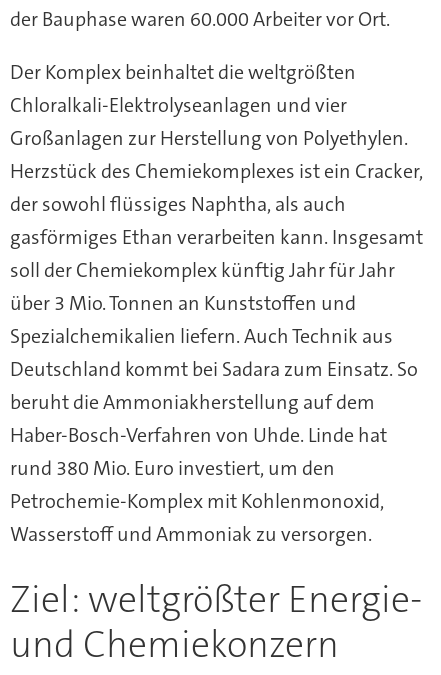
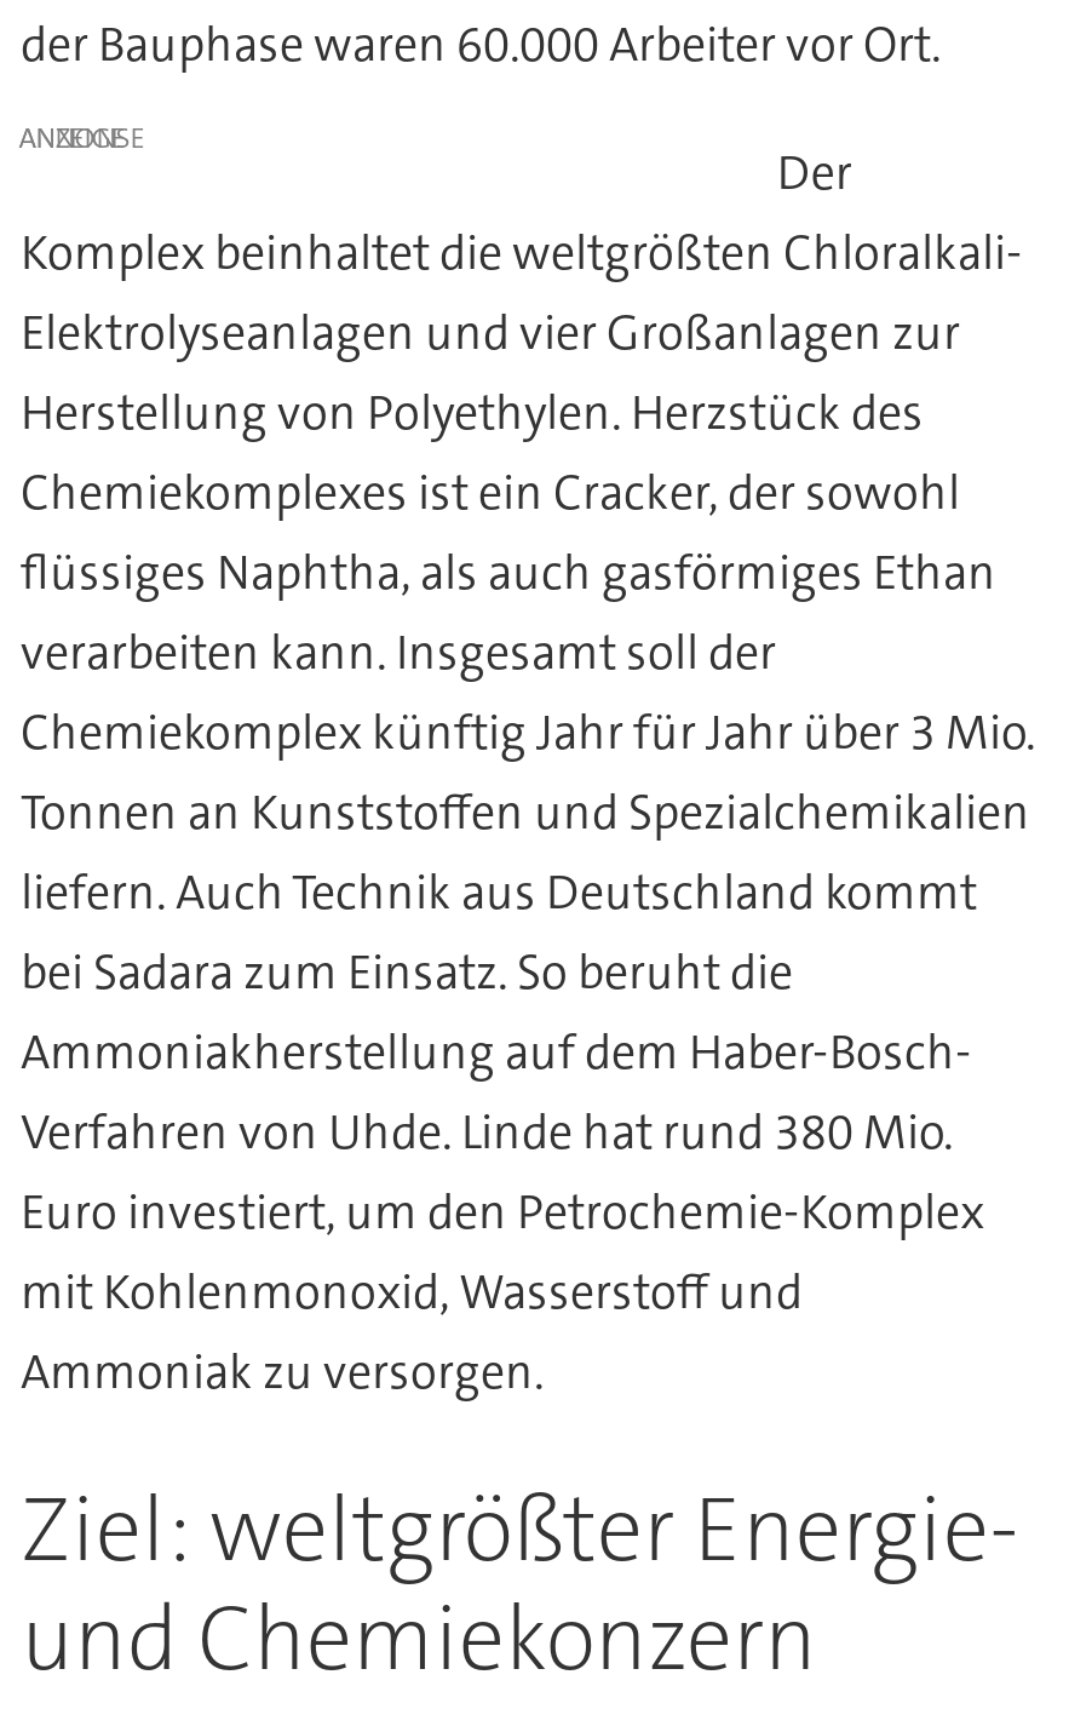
[10,59,423,547] Der Komplex beinhaltet die weltgrößten | Chloralkali-Elektrolyseanlagen und vier | Großanlagen zur Herstellung von Polyethylen. | Herzstück des Chemiekomplexes ist ein Cracker, | der sowohl flüssiges Naphtha, als auch | gasförmiges Ethan verarbeiten kann. Insgesamt | soll der Chemiekomplex künftig Jahr für Jahr | über 3 Mio. Tonnen an Kunststoffen und | Spezialchemikalien liefern. Auch Technik aus | Deutschland kommt bei Sadara zum Einsatz. So | beruht die Ammoniakherstellung auf dem | Haber-Bosch-Verfahren von Uhde. Linde hat | rund 380 Mio. Euro investiert, um den | Petrochemie-Komplex mit Kohlenmonoxid, | Wasserstoff und Ammoniak zu versorgen. -> [19,118,1035,1402] ANZEIGE | Der | Komplex beinhaltet die weltgrößten Chloralkali- | Elektrolyseanlagen und vier Großanlagen zur | Herstellung von Polyethylen. Herzstück des | Chemiekomplexes ist ein Cracker, der sowohl | flüssiges Naphtha, als auch gasförmiges Ethan | verarbeiten kann. Insgesamt soll der | Chemiekomplex künftig Jahr für Jahr über 3 Mio. | Tonnen an Kunststoffen und Spezialchemikalien | liefern. Auch Technik aus Deutschland kommt | bei Sadara zum Einsatz. So beruht die | Ammoniakherstellung auf dem Haber-Bosch- | Verfahren von Uhde. Linde hat rund 380 Mio. | Euro investiert, um den Petrochemie-Komplex | mit Kohlenmonoxid, Wasserstoff und | Ammoniak zu versorgen.

